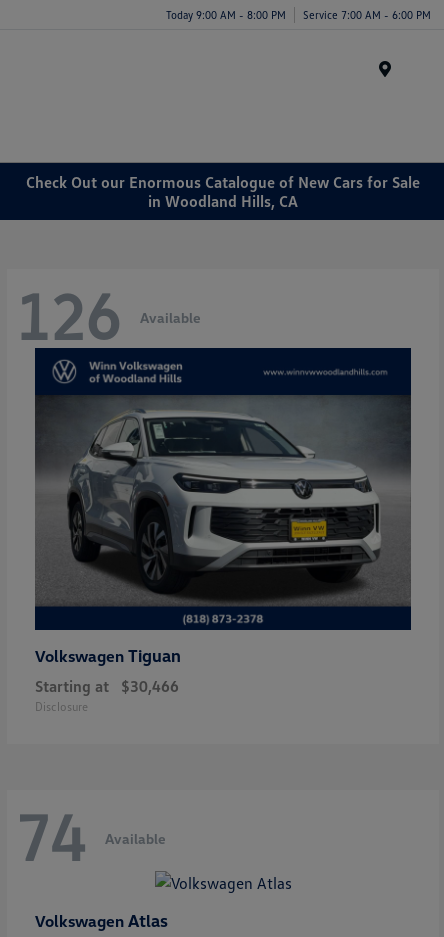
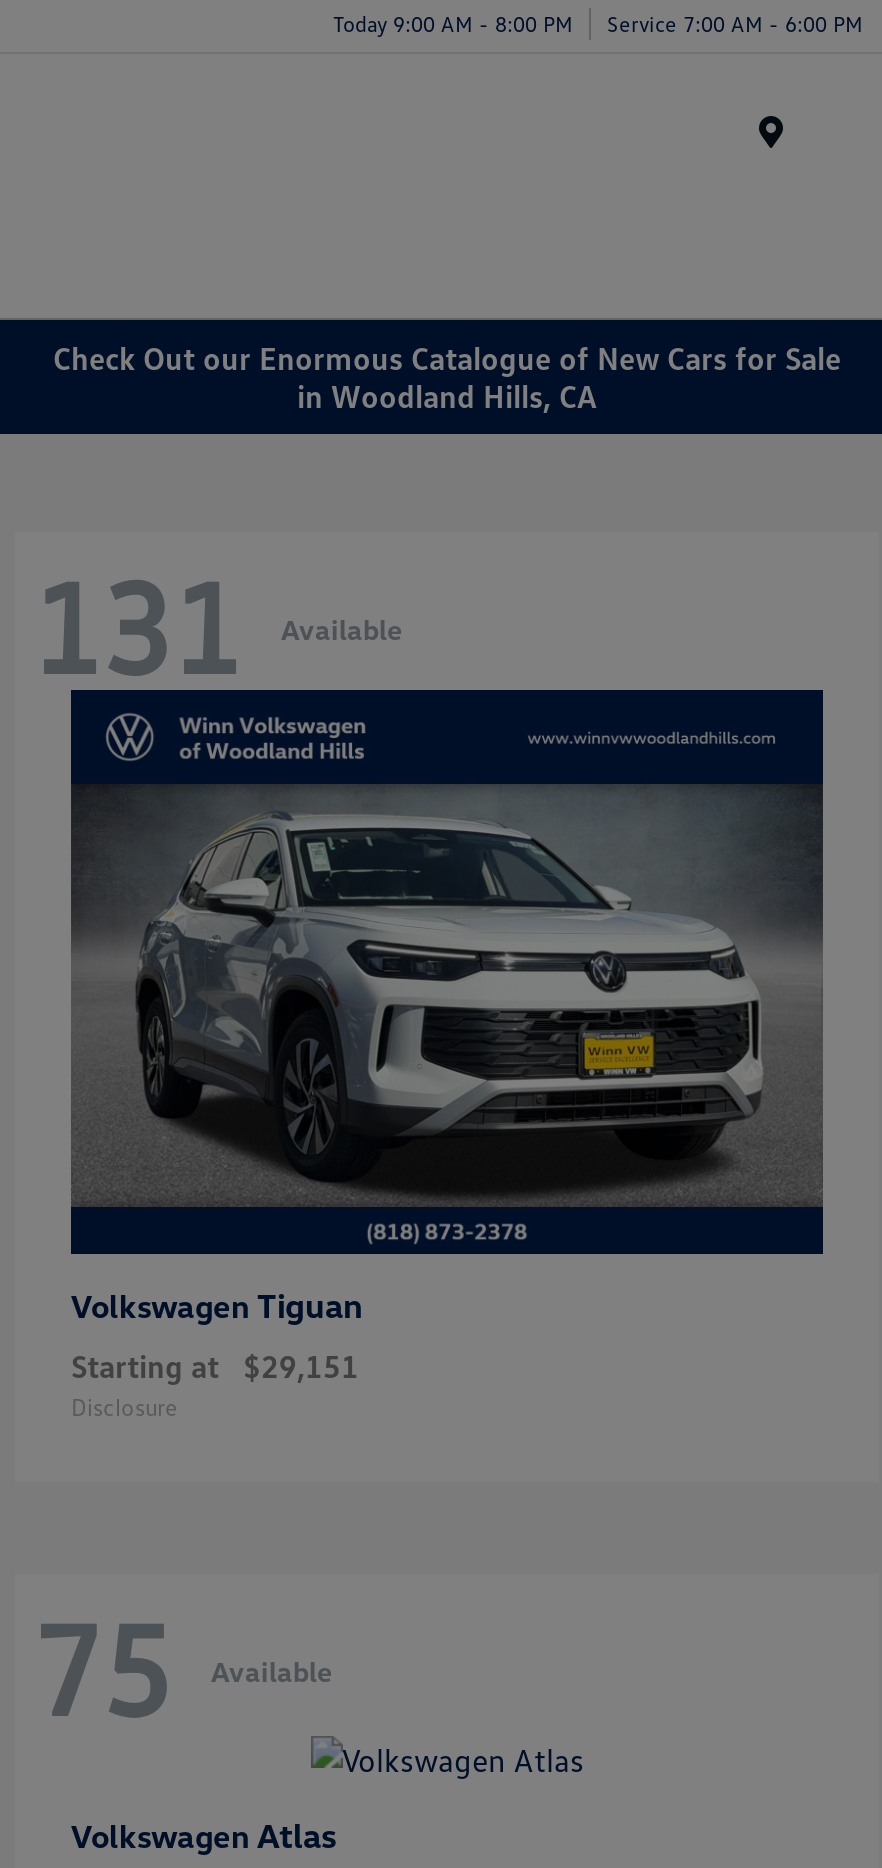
[15,276,201,354] 126 Available -> [31,545,403,701] 131 Available
[35,676,179,696] Starting at $30,466 -> [71,1346,359,1386] Starting at $29,151
[15,797,166,875] 74 Available -> [31,1587,333,1743] 75 Available

